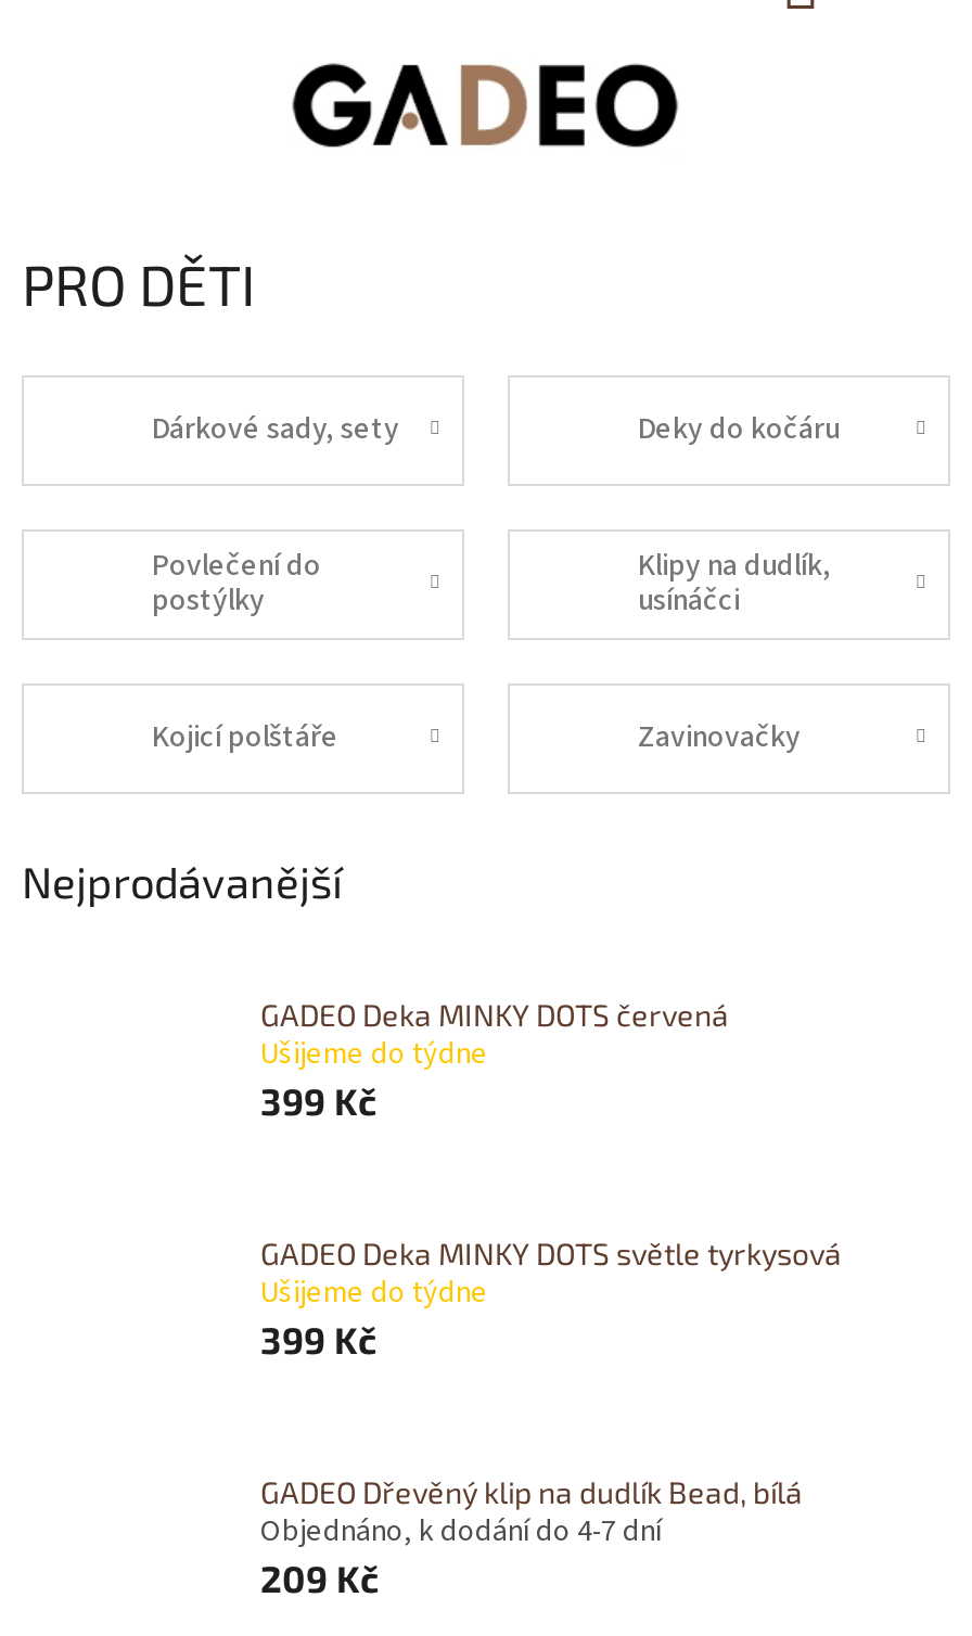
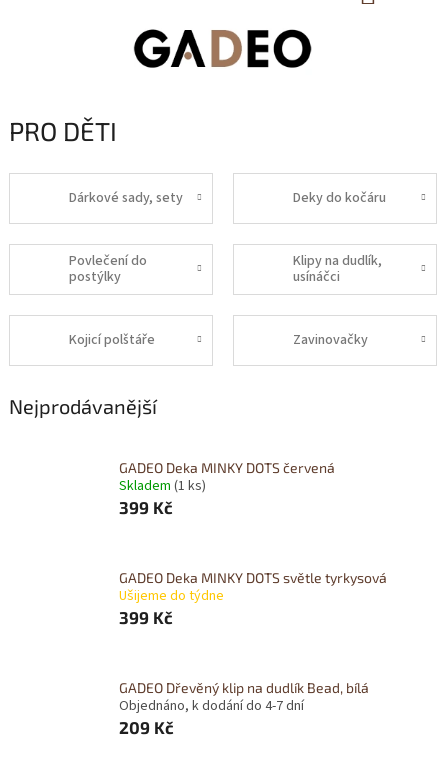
[260,1032,488,1076] Ušijeme do týdne -> [119,476,206,496] Skladem (1 ks)

